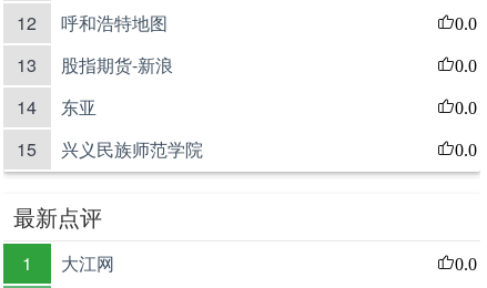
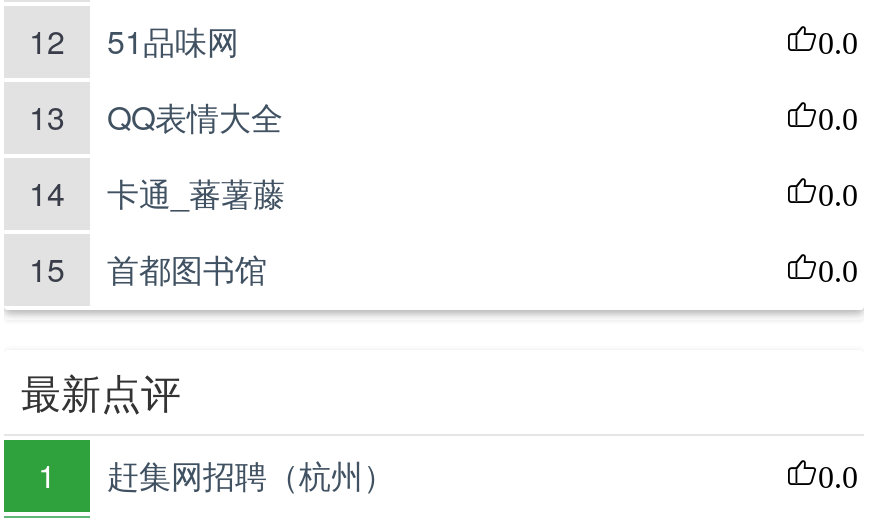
[60,10,167,36] 呼和浩特地图 -> [107,19,239,65] 51品味网
[60,53,173,78] 股指期货-新浪 -> [107,95,283,141] QQ表情大全
[60,95,96,120] 东亚 -> [107,171,285,217] 卡通_蕃薯藤
[60,137,202,162] 兴义民族师范学院 -> [107,247,267,293] 首都图书馆
[60,251,114,276] 大江网 -> [107,453,395,499] 赶集网招聘（杭州）

